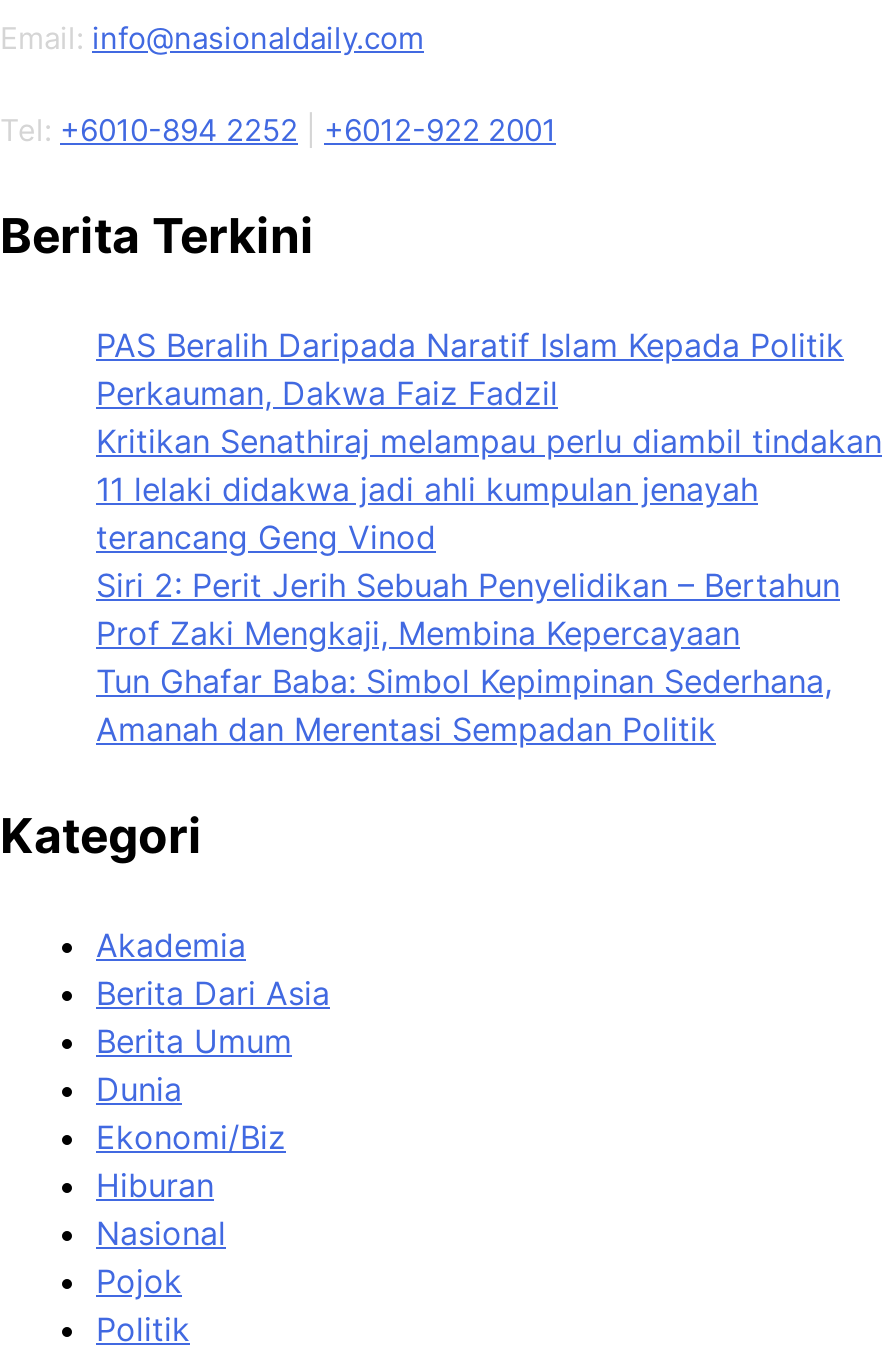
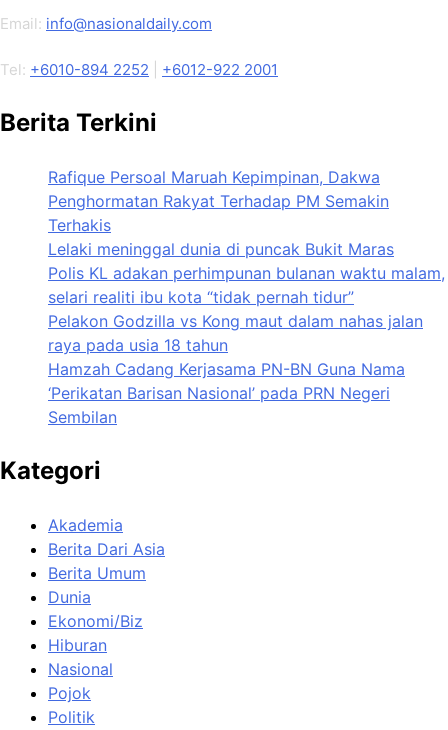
[96,324,882,748] PAS Beralih Daripada Naratif Islam Kepada Politik | Perkauman, Dakwa Faiz Fadzil | Kritikan Senathiraj melampau perlu diambil tindakan | 11 lelaki didakwa jadi ahli kumpulan jenayah | terancang Geng Vinod | Siri 2: Perit Jerih Sebuah Penyelidikan – Bertahun | Prof Zaki Mengkaji, Membina Kepercayaan | Tun Ghafar Baba: Simbol Kepimpinan Sederhana, | Amanah dan Merentasi Sempadan Politik -> [48,167,445,427] Rafique Persoal Maruah Kepimpinan, Dakwa | Penghormatan Rakyat Terhadap PM Semakin | Terhakis | Lelaki meninggal dunia di puncak Bukit Maras | Polis KL adakan perhimpunan bulanan waktu malam, | selari realiti ibu kota “tidak pernah tidur” | Pelakon Godzilla vs Kong maut dalam nahas jalan | raya pada usia 18 tahun | Hamzah Cadang Kerjasama PN-BN Guna Nama | ‘Perikatan Barisan Nasional’ pada PRN Negeri | Sembilan

